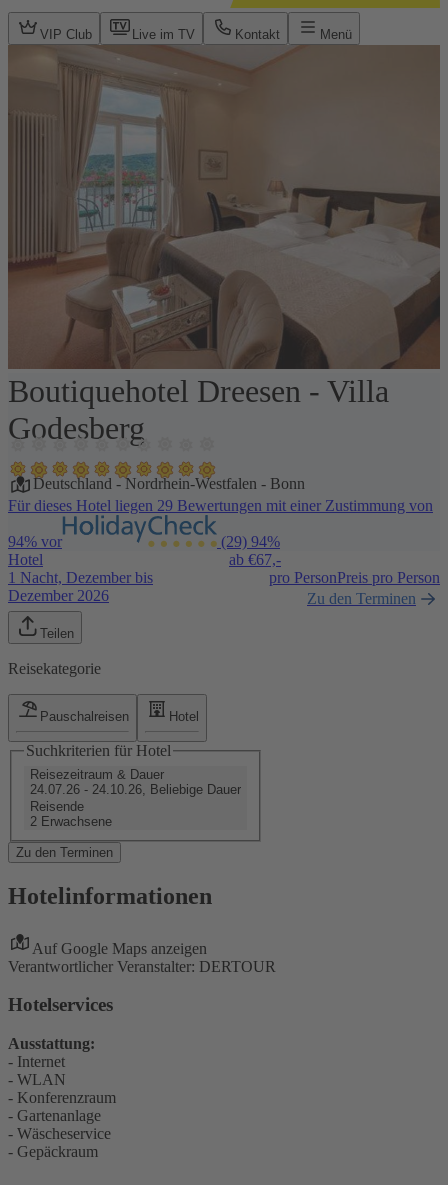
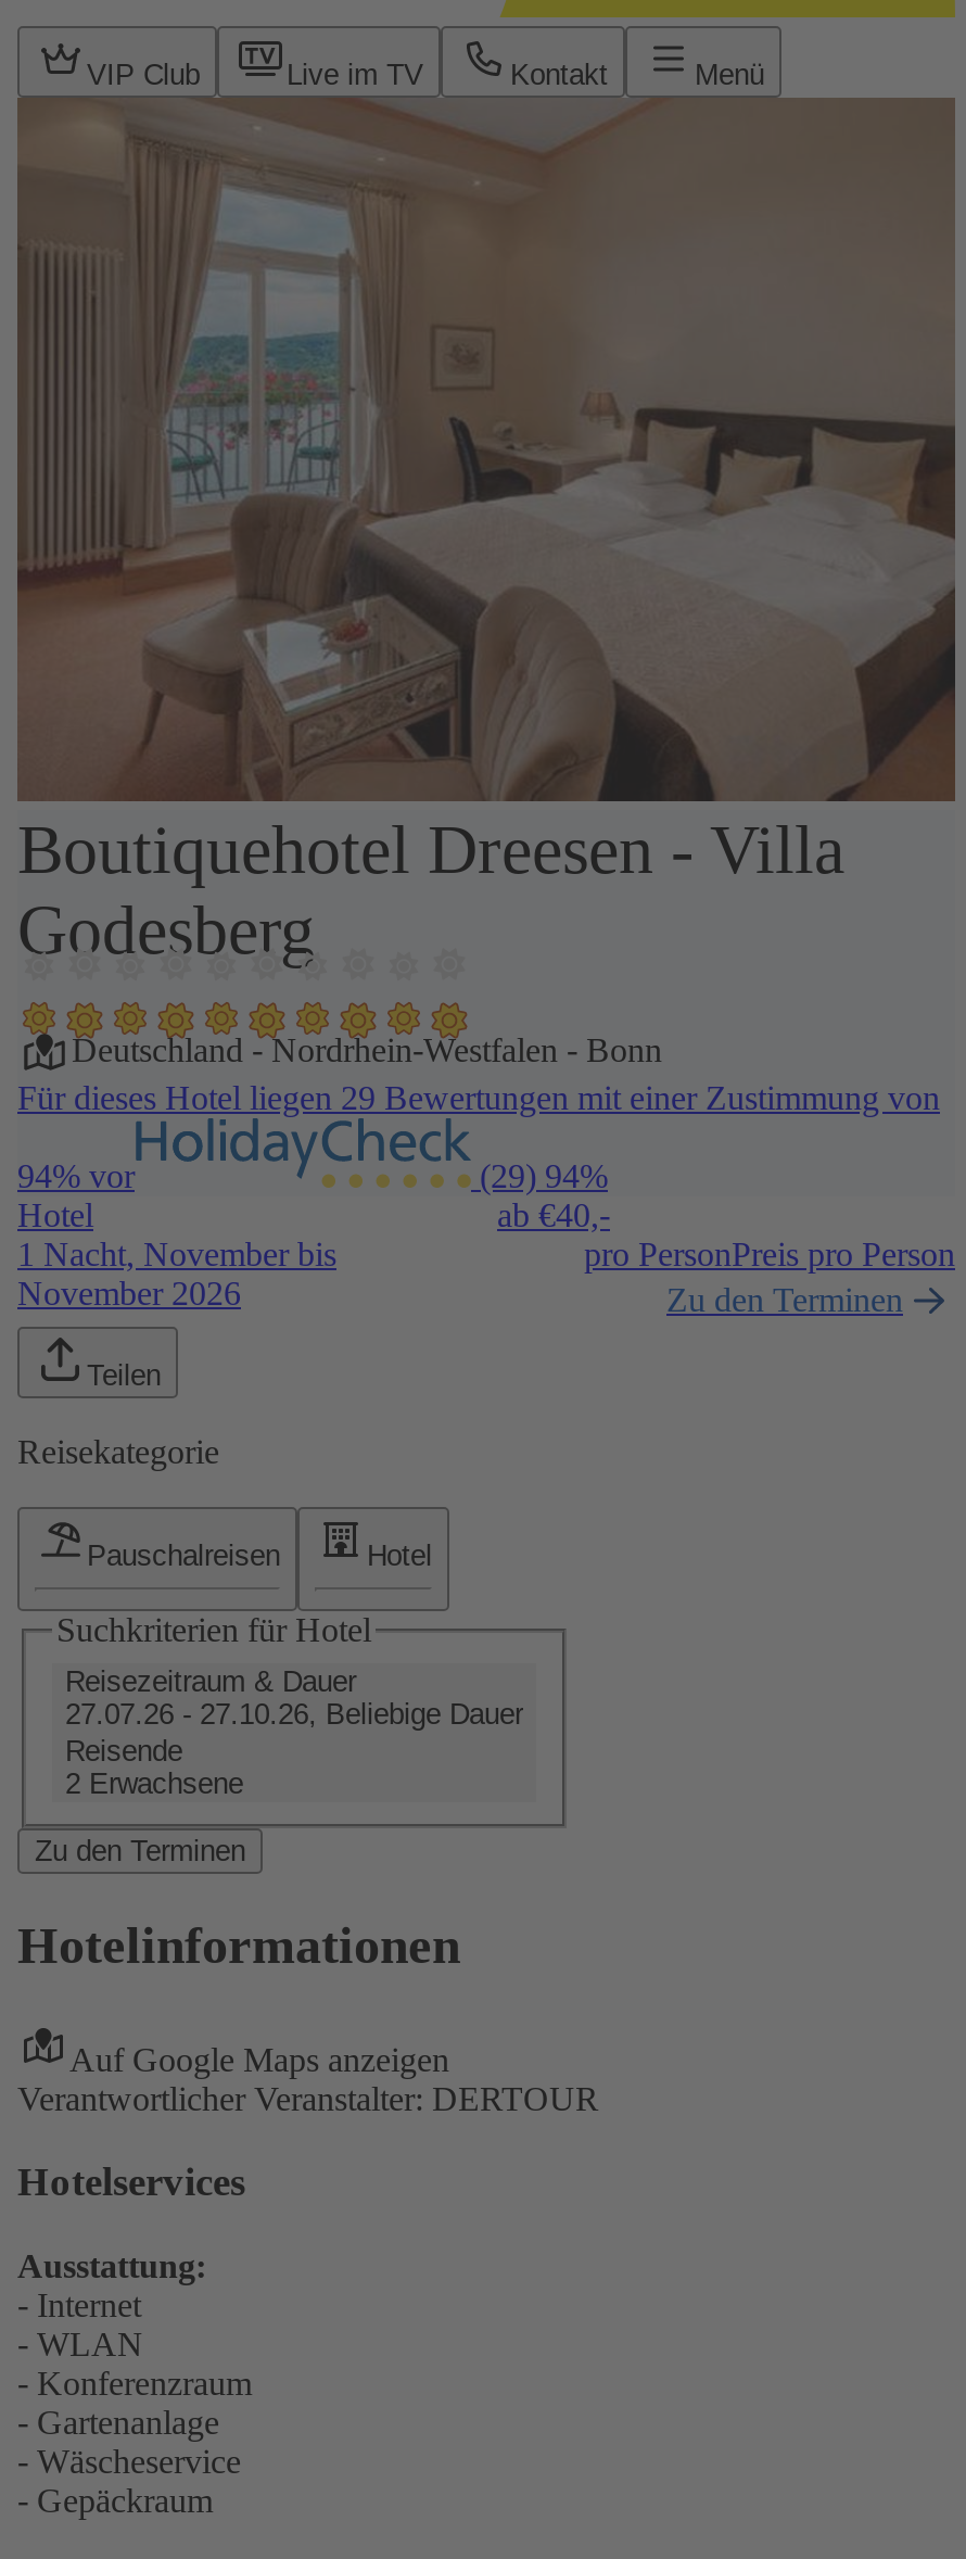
[229,551,281,568] ab €67,- -> [497,1196,610,1233] ab €40,-
[8,569,153,604] 1 Nacht, Dezember bis | Dezember 2026 -> [17,1235,336,1311] 1 Nacht, November bis | November 2026
[30,782,241,797] 24.07.26 - 24.10.26, Beliebige Dauer -> [65,1698,523,1730] 27.07.26 - 27.10.26, Beliebige Dauer

